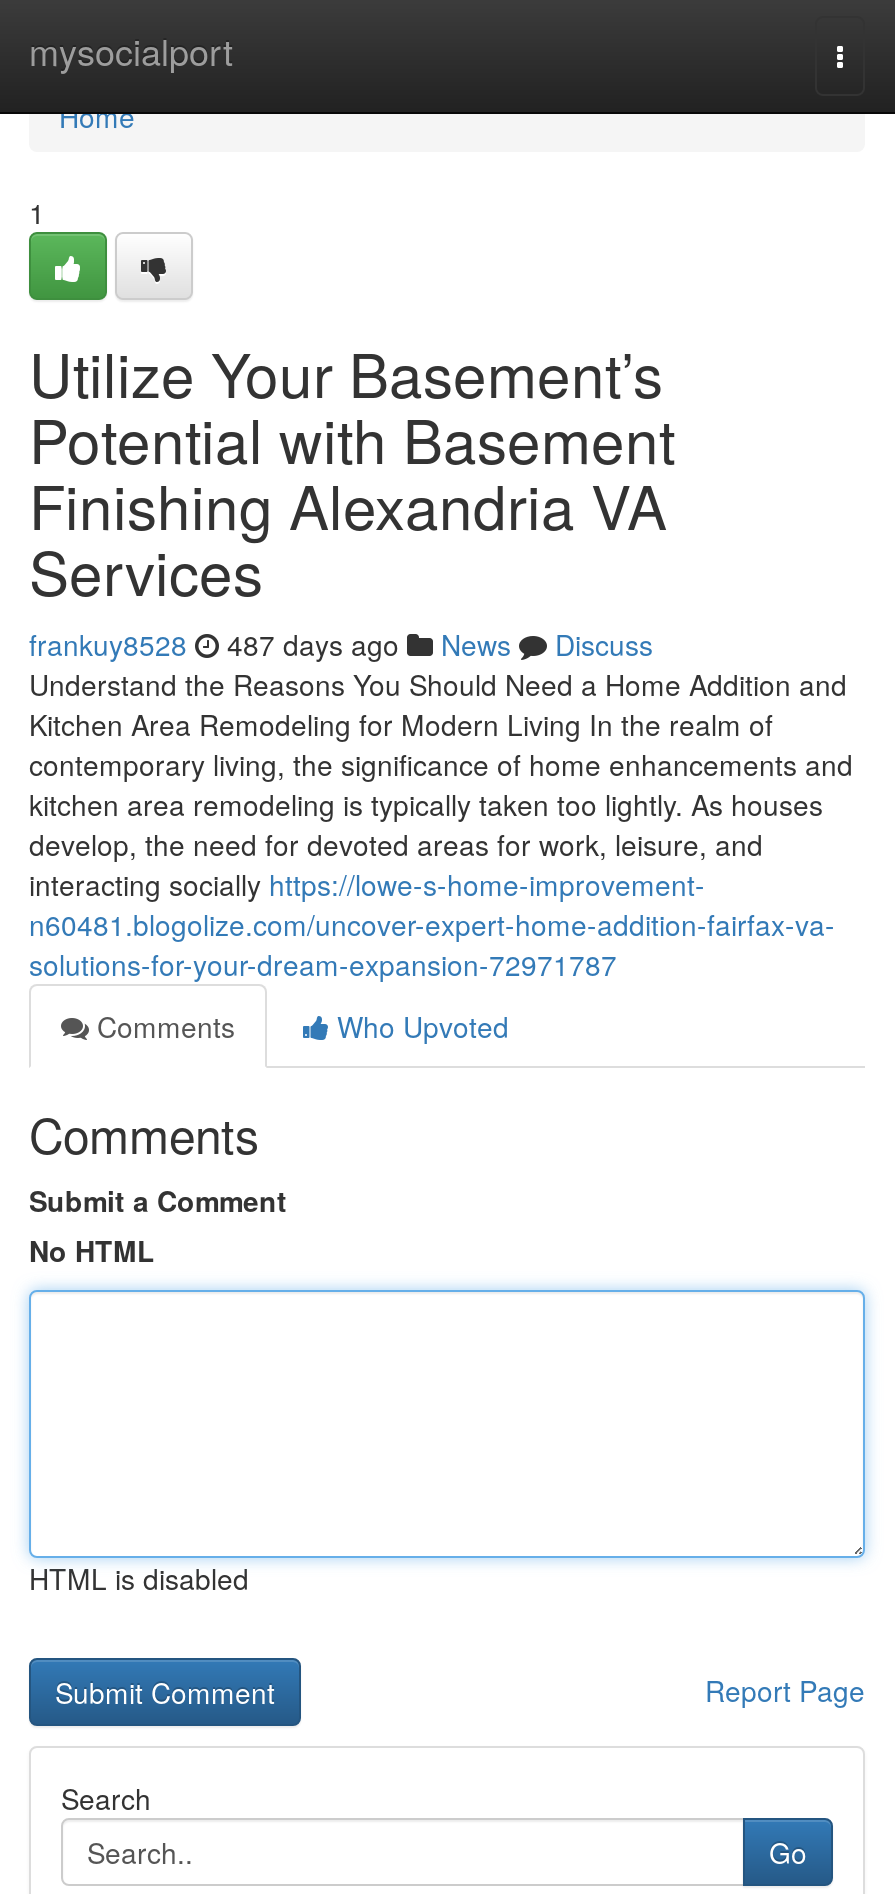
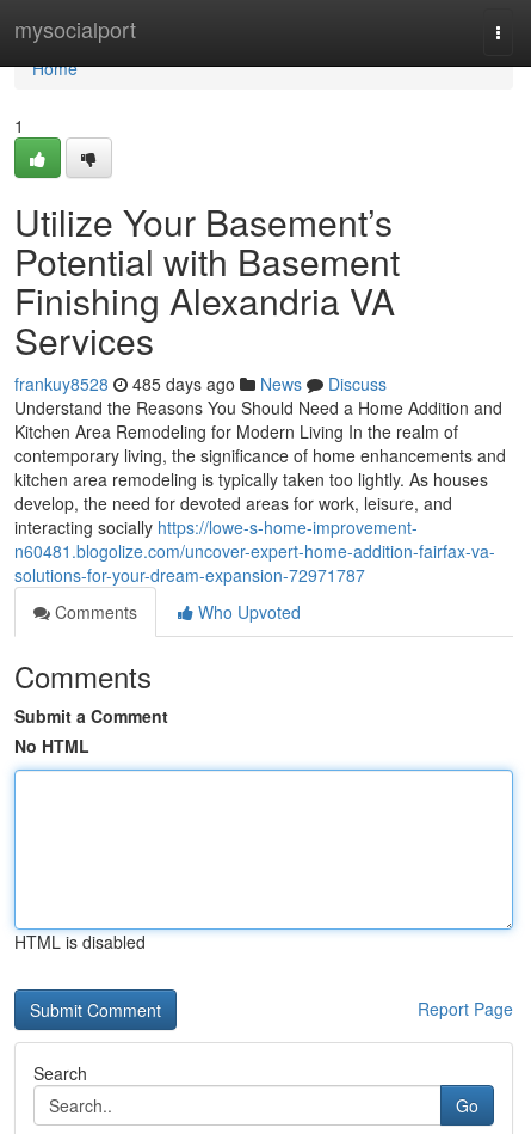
[29,624,653,664] frankuy8528 487 days ago News Discuss -> [14,372,387,396] frankuy8528 485 days ago News Discuss

